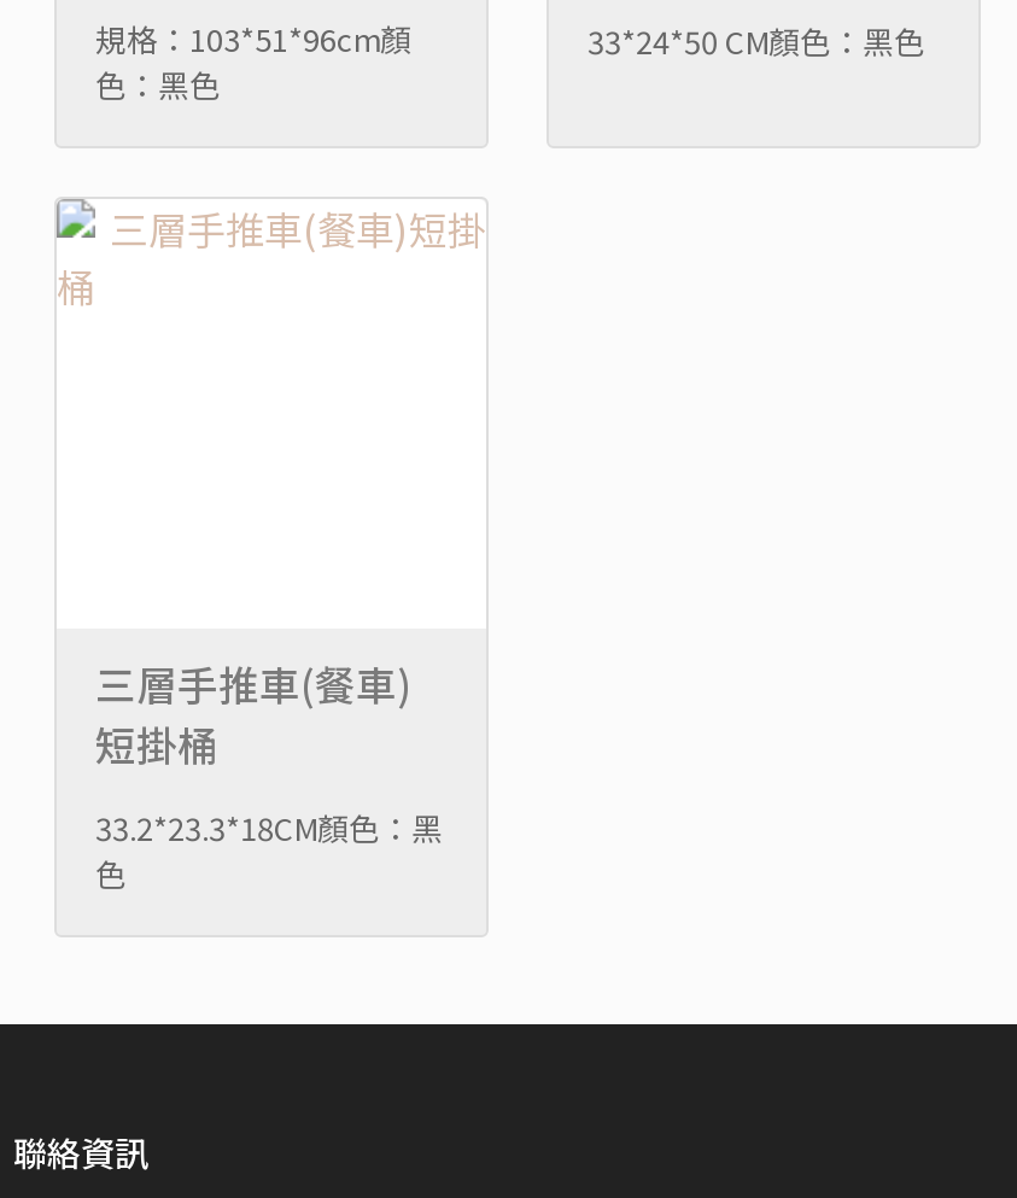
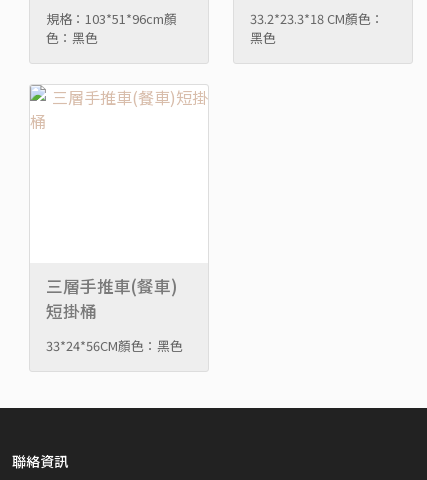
[588,17,925,63] 33*24*50 CM顏色：黑色 -> [250,9,384,47] 33.2*23.3*18 CM顏色： | 黑色
[95,804,443,896] 33.2*23.3*18CM顏色：黑 | 色 -> [46,336,183,355] 33*24*56CM顏色：黑色

